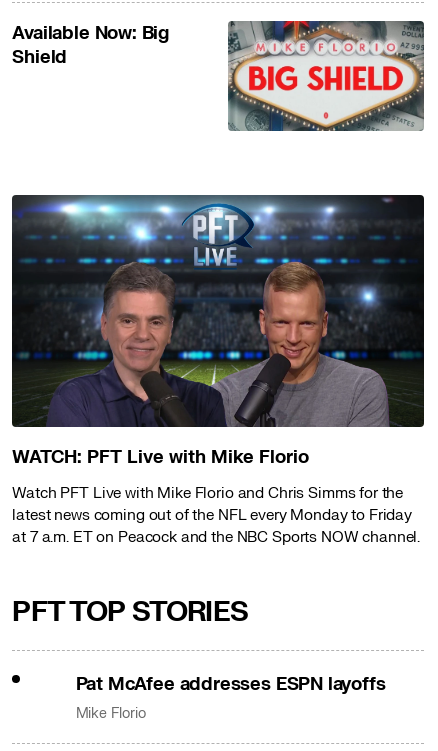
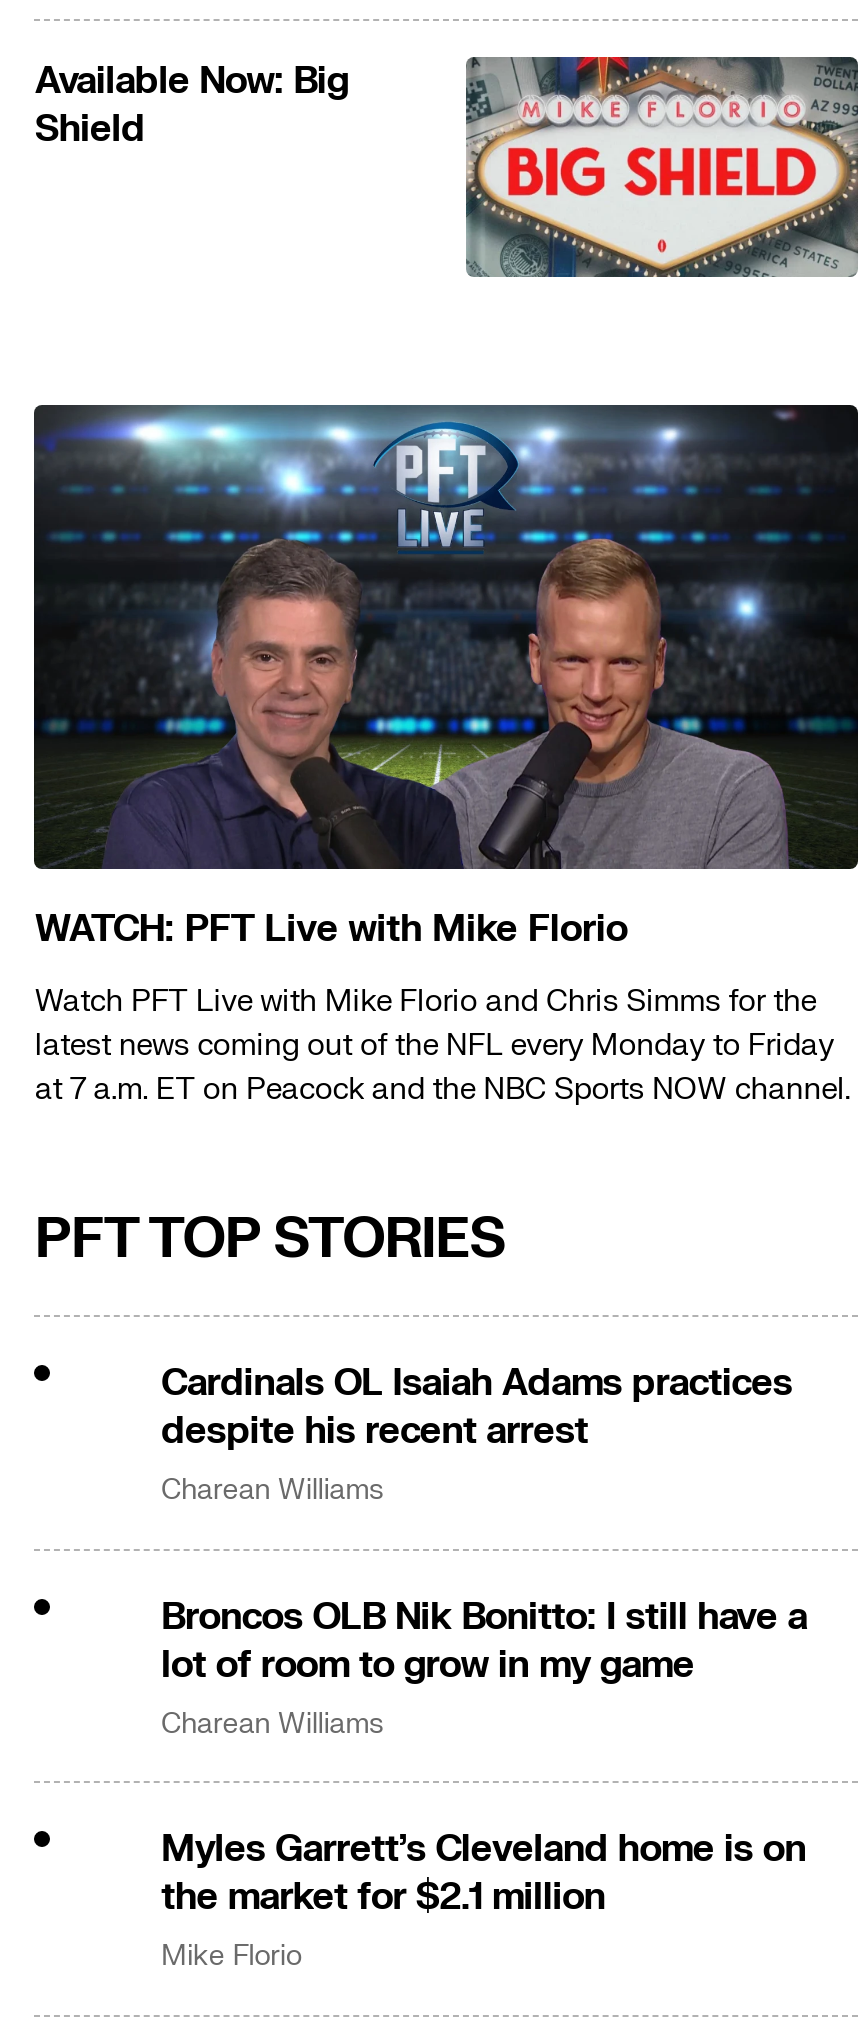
[75,672,385,696] Pat McAfee addresses ESPN layoffs -> [161,1359,807,1921] Cardinals OL Isaiah Adams practices | despite his recent arrest | Charean Williams | Broncos OLB Nik Bonitto: I still have a | lot of room to grow in my game | Charean Williams | Myles Garrett’s Cleveland home is on | the market for $2.1 million

